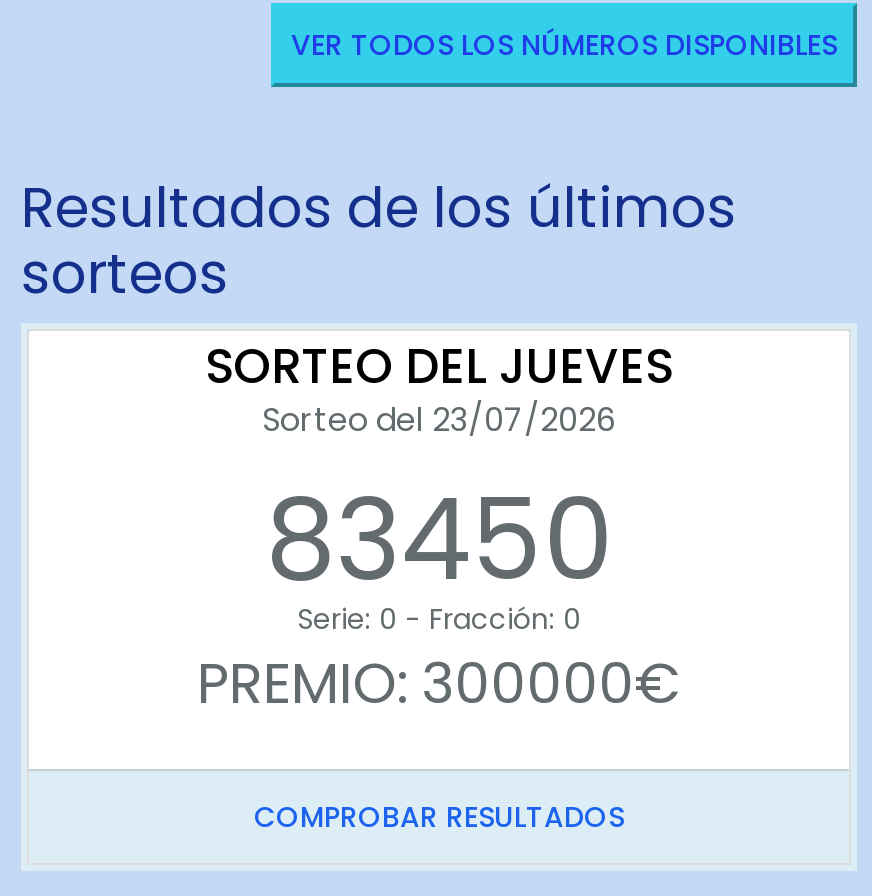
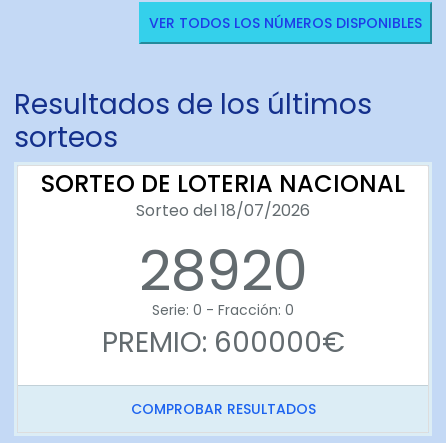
[205,334,673,620] SORTEO DEL JUEVES | Sorteo del 23/07/2026 | 83450 -> [41,167,405,310] SORTEO DE LOTERIA NACIONAL | Sorteo del 18/07/2026 | 28920
[197,646,681,724] PREMIO: 300000€ -> [101,323,344,362] PREMIO: 600000€

